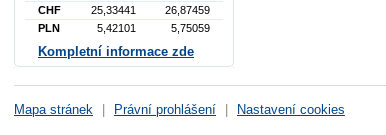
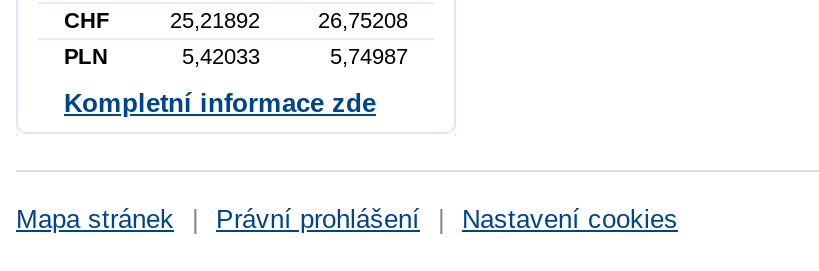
[91,4,136,16] 25,33441 -> [170,8,260,32] 25,21892
[165,4,210,16] 26,87459 -> [318,8,408,32] 26,75208
[97,22,136,34] 5,42101 -> [182,44,260,68] 5,42033
[171,22,210,34] 5,75059 -> [330,44,408,68] 5,74987

